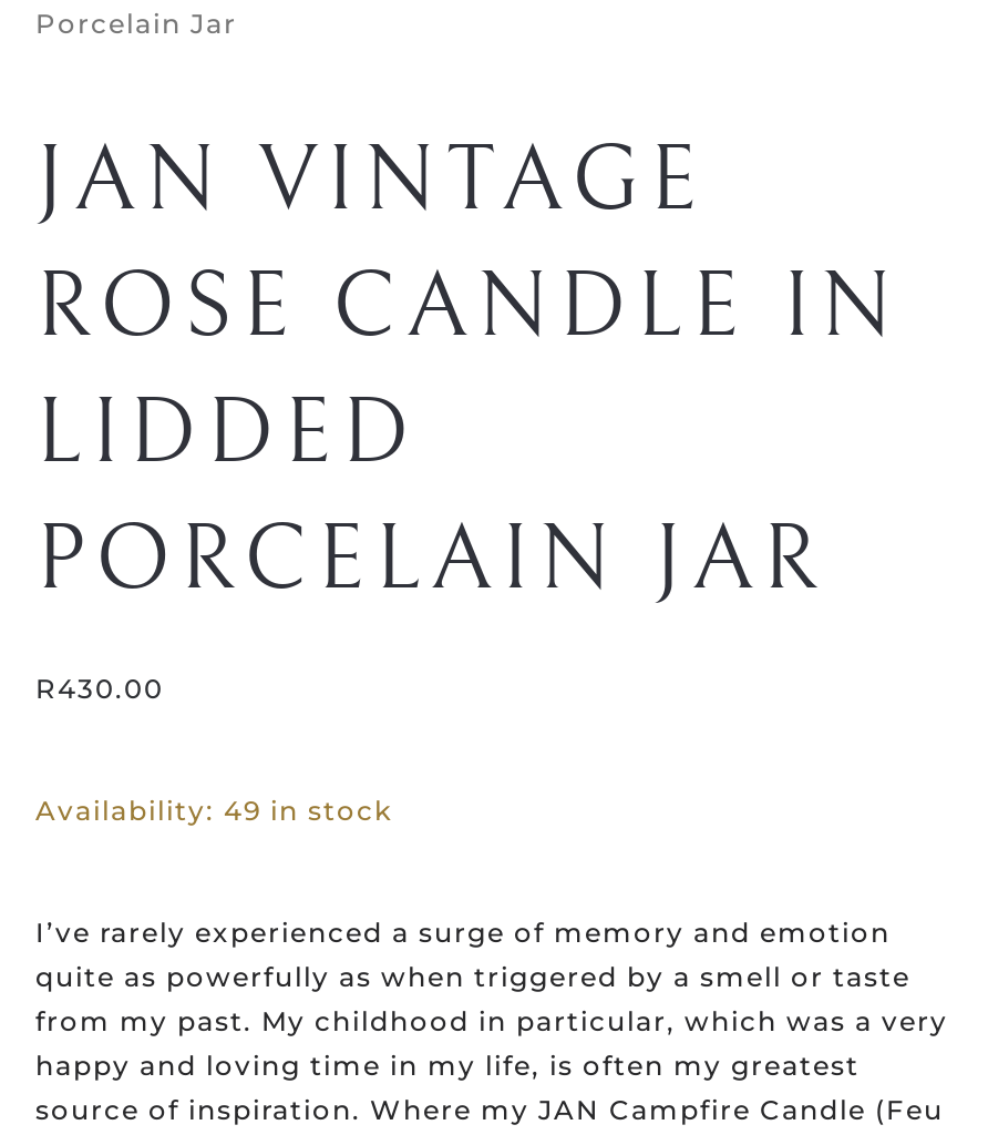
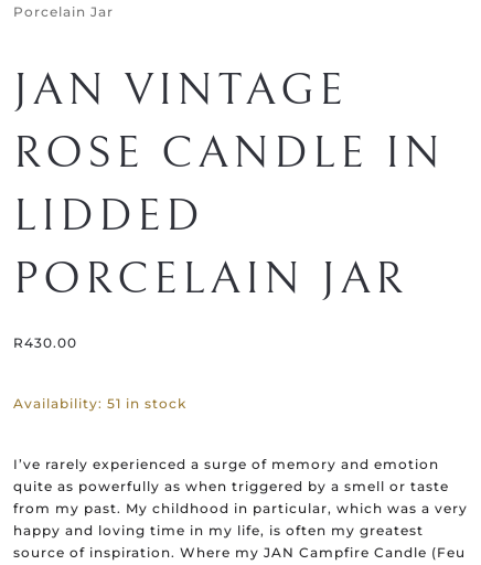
[35,794,392,827] Availability: 49 in stock -> [14,395,187,412] Availability: 51 in stock

